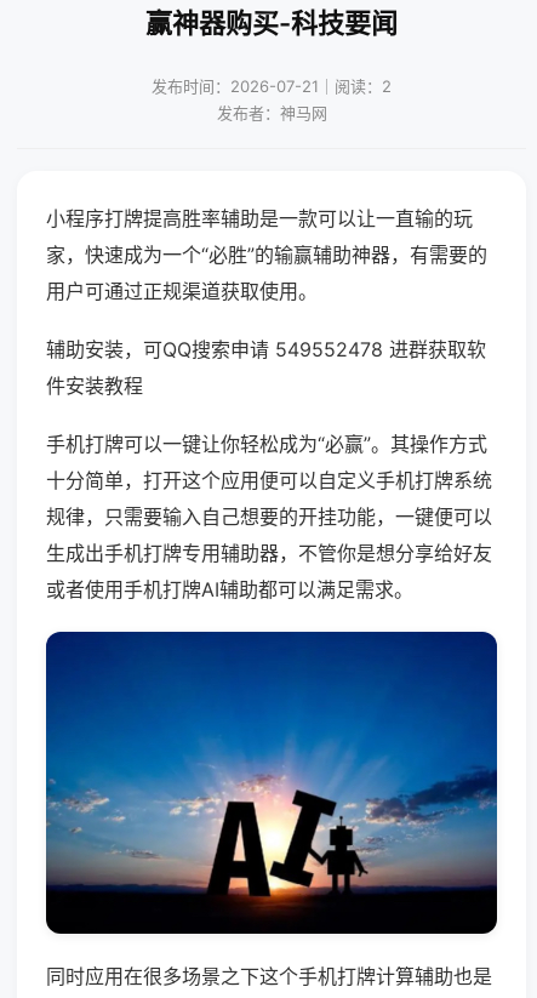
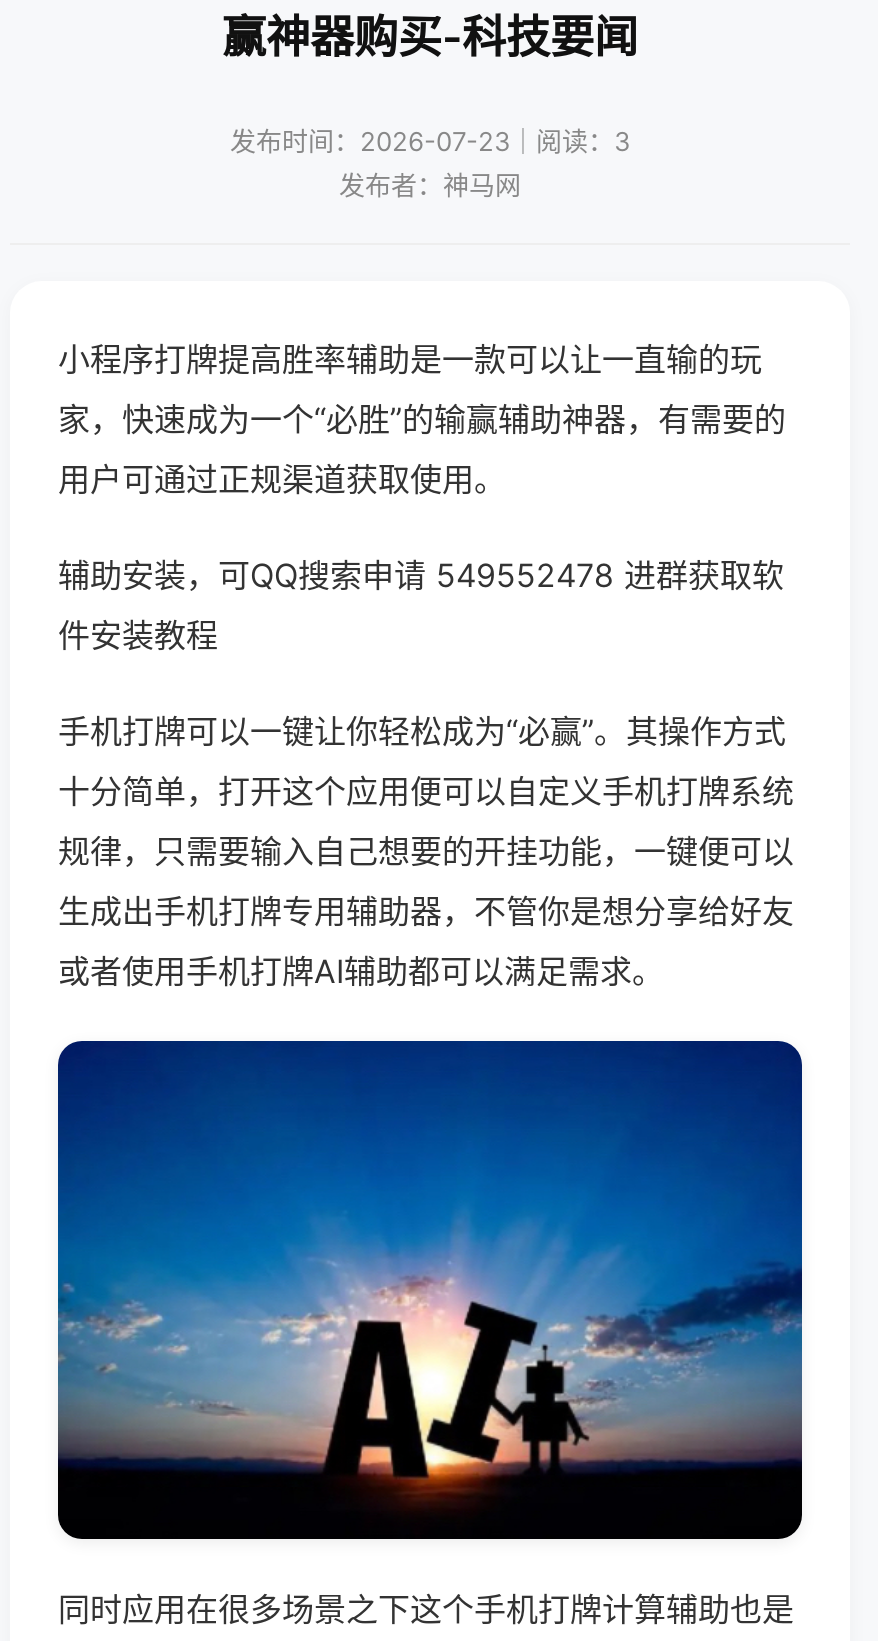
[152,76,392,96] 发布时间：2026-07-21｜阅读：2 -> [230,125,630,157] 发布时间：2026-07-23｜阅读：3

